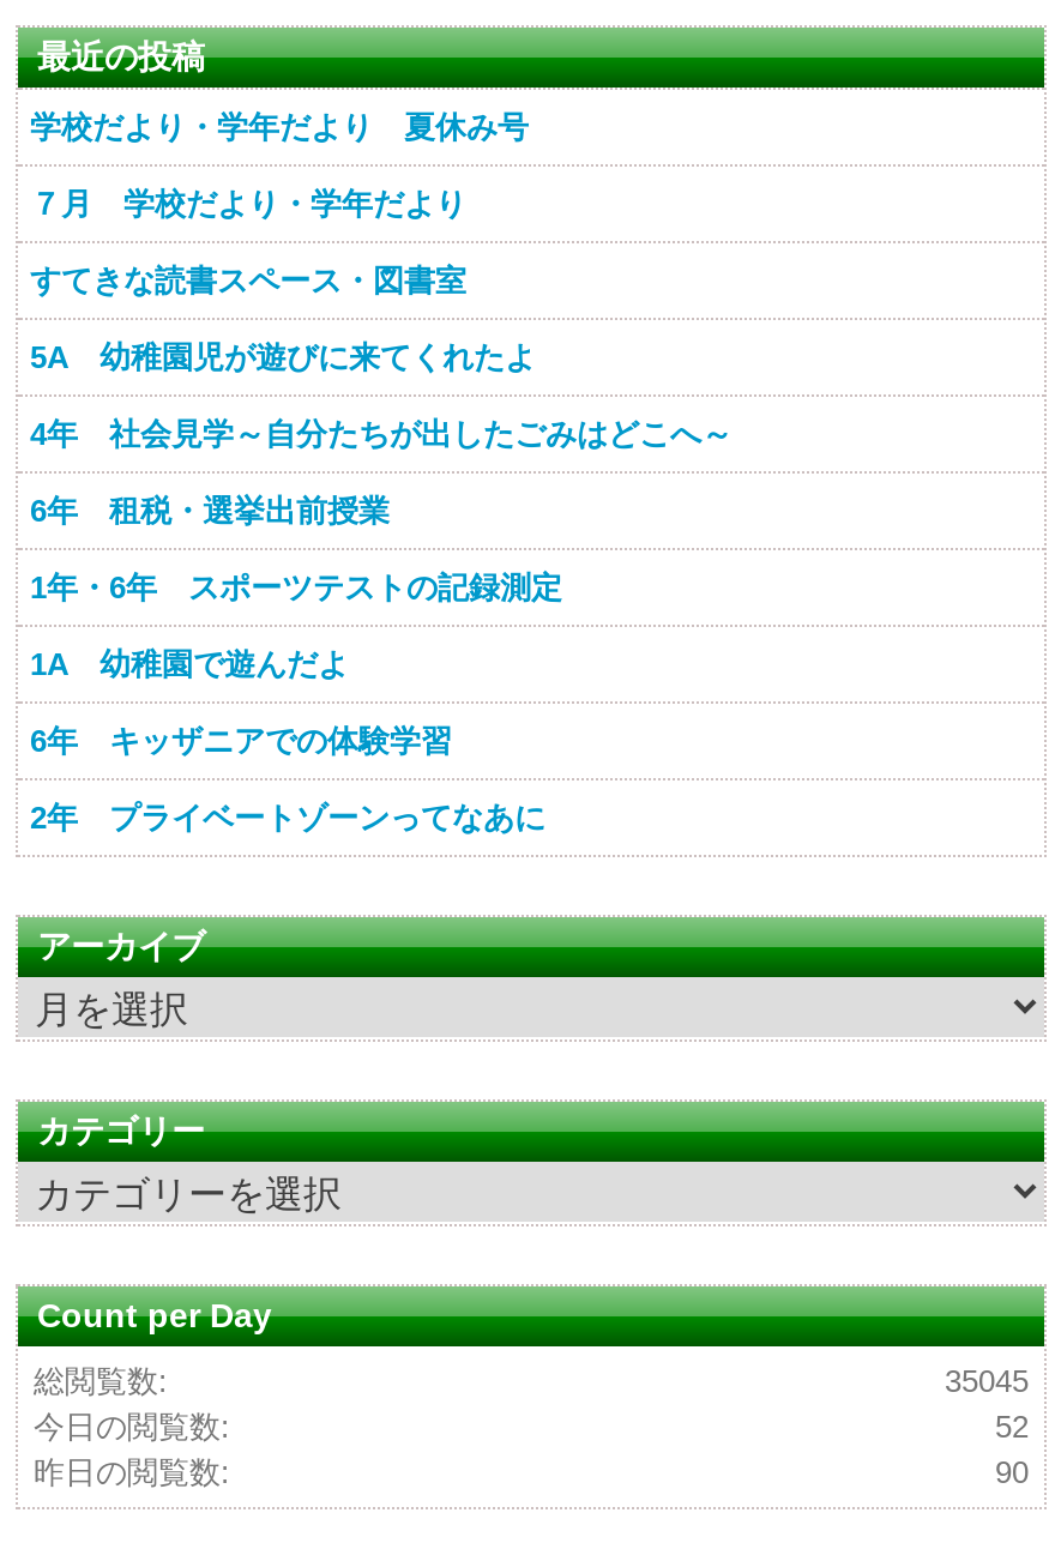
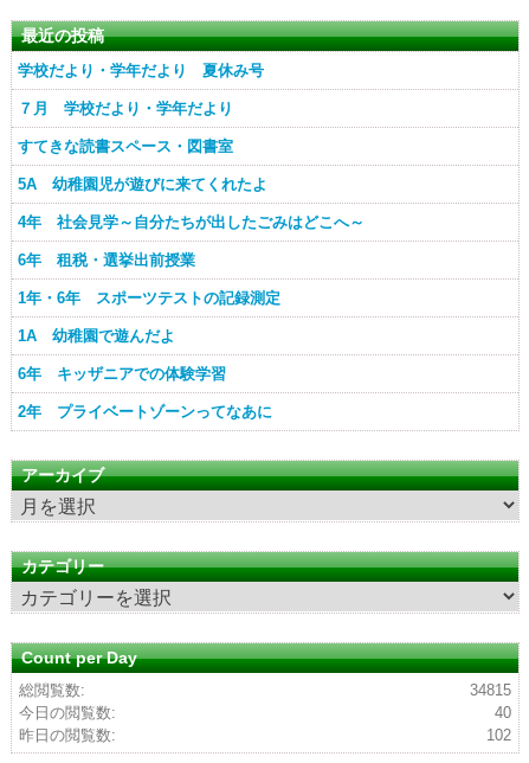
[945,1363,1029,1399] 35045 -> [469,681,511,699] 34815
[995,1408,1029,1444] 52 -> [494,704,511,721] 40
[995,1454,1029,1490] 90 -> [486,726,511,744] 102

